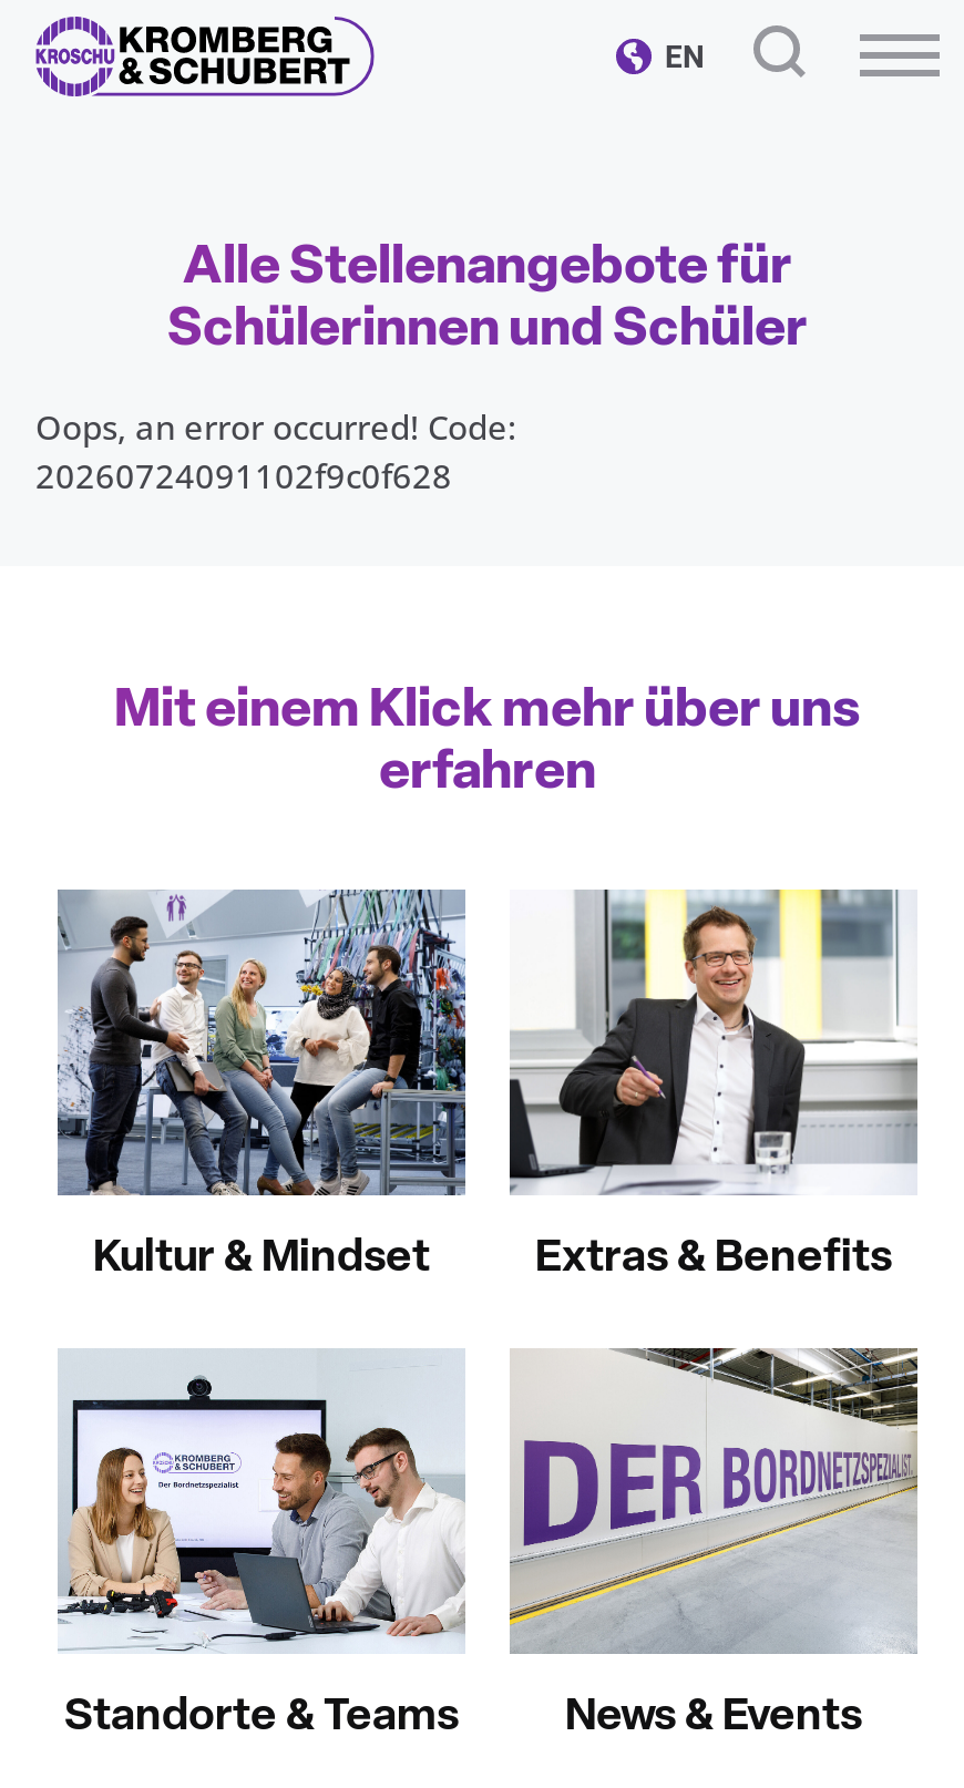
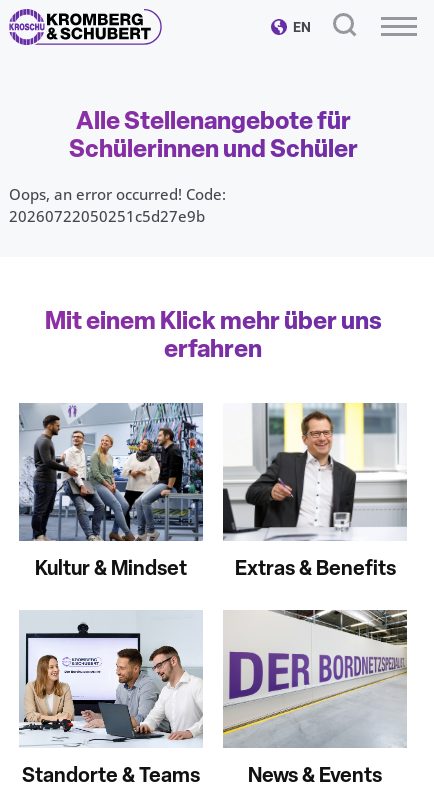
[35,453,452,497] 20260724091102f9c0f628 -> [9,206,205,226] 20260722050251c5d27e9b

